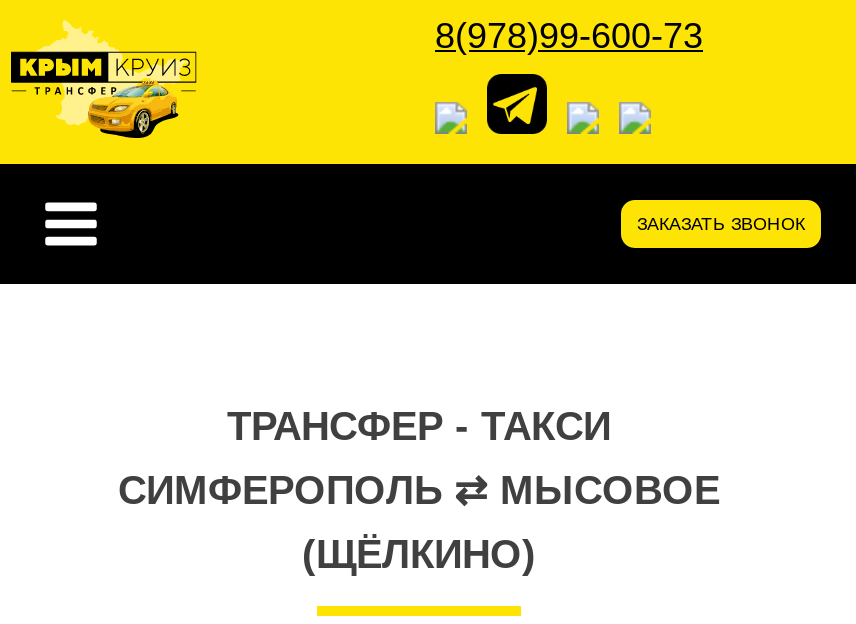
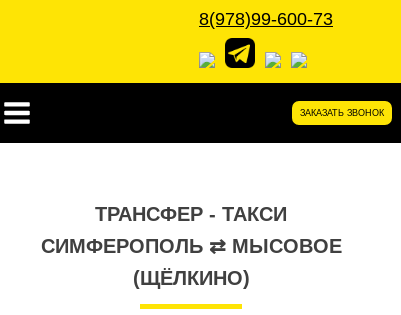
[9,20,197,140] [image] -> none

